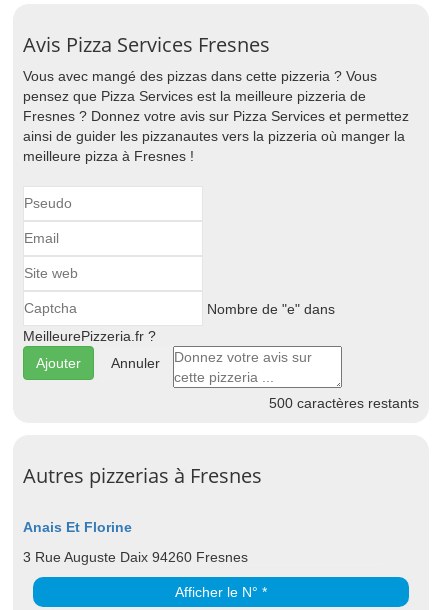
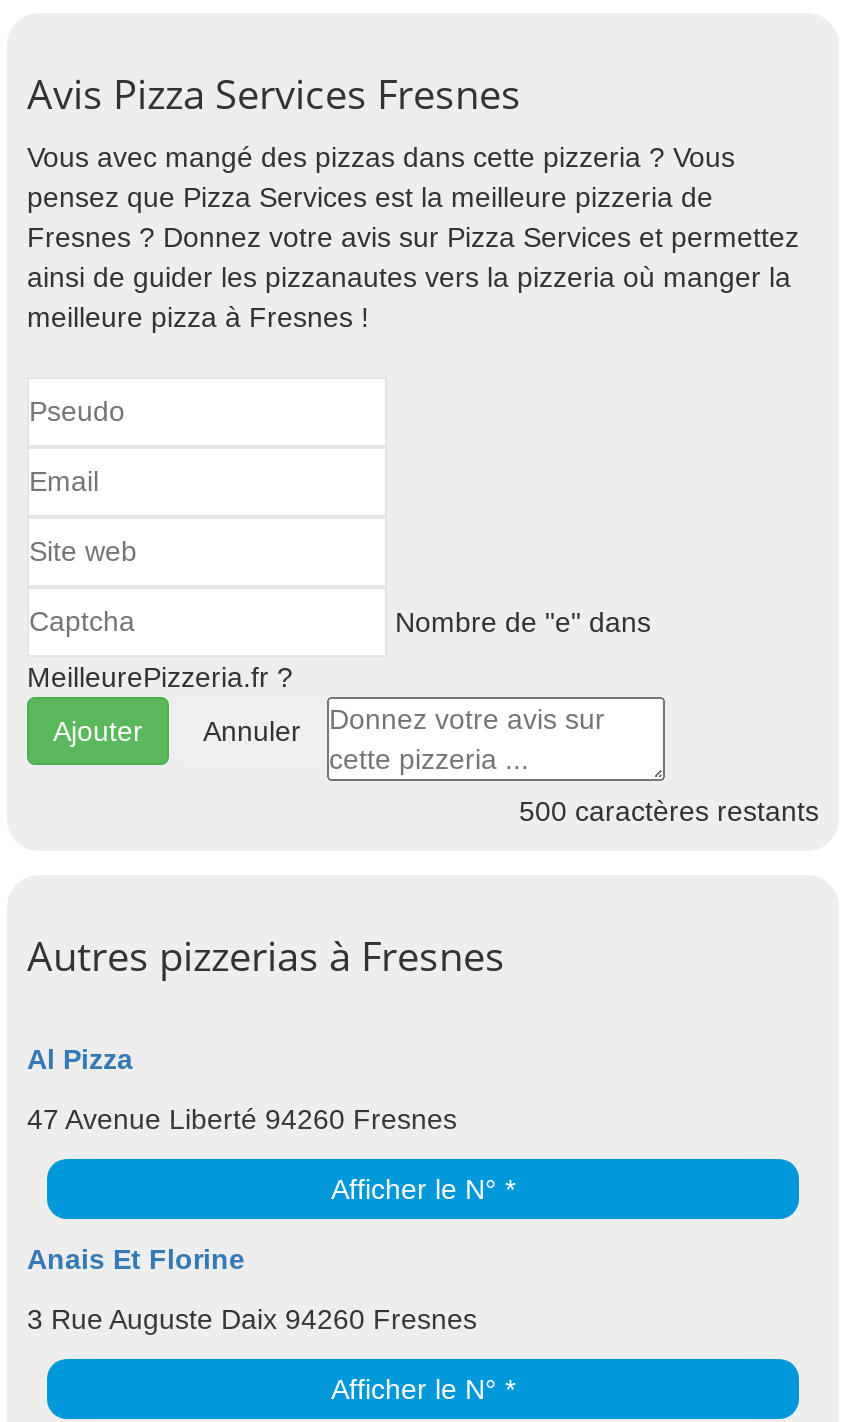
none -> [27,1042,515,1204] Al Pizza | 47 Avenue Liberté 94260 Fresnes | Afficher le N° *

